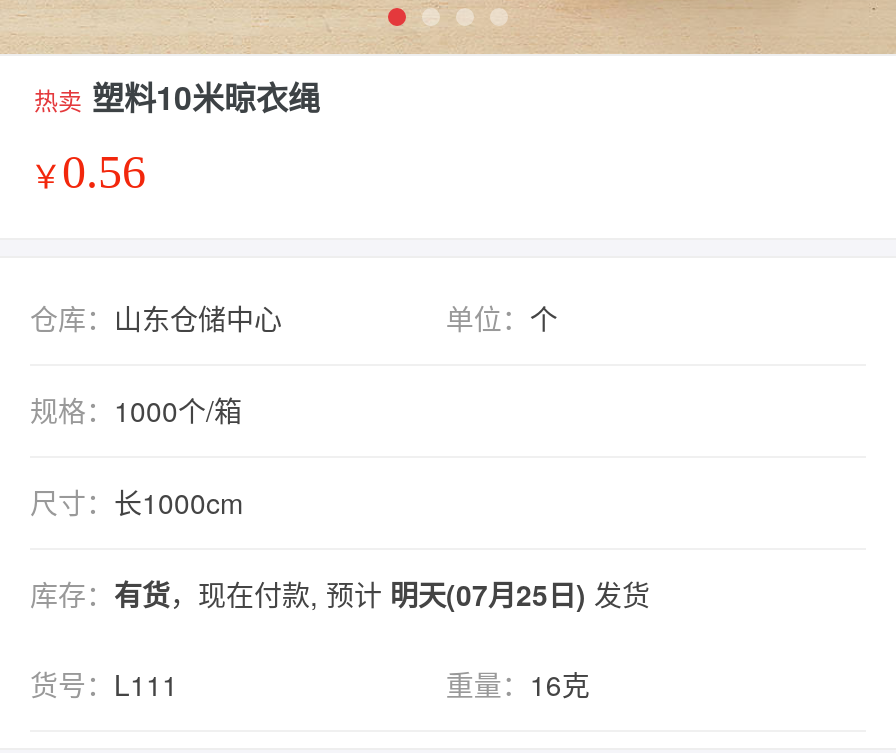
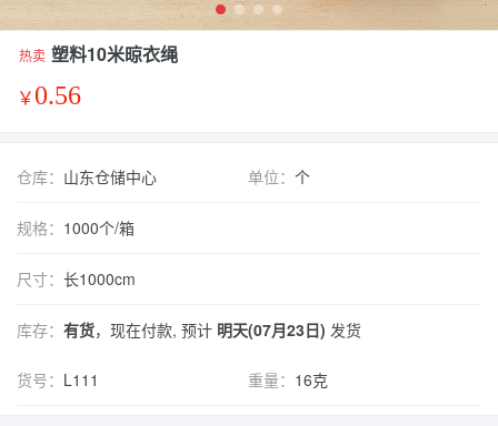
[30,574,650,614] 库存：有货，现在付款, 预计明天(07月25日)发货 -> [17,318,361,341] 库存：有货，现在付款, 预计明天(07月23日)发货

